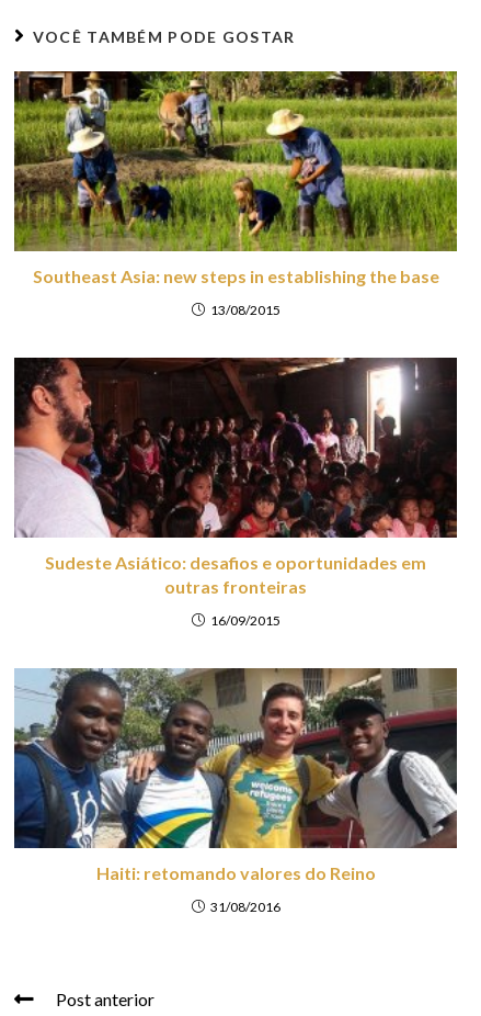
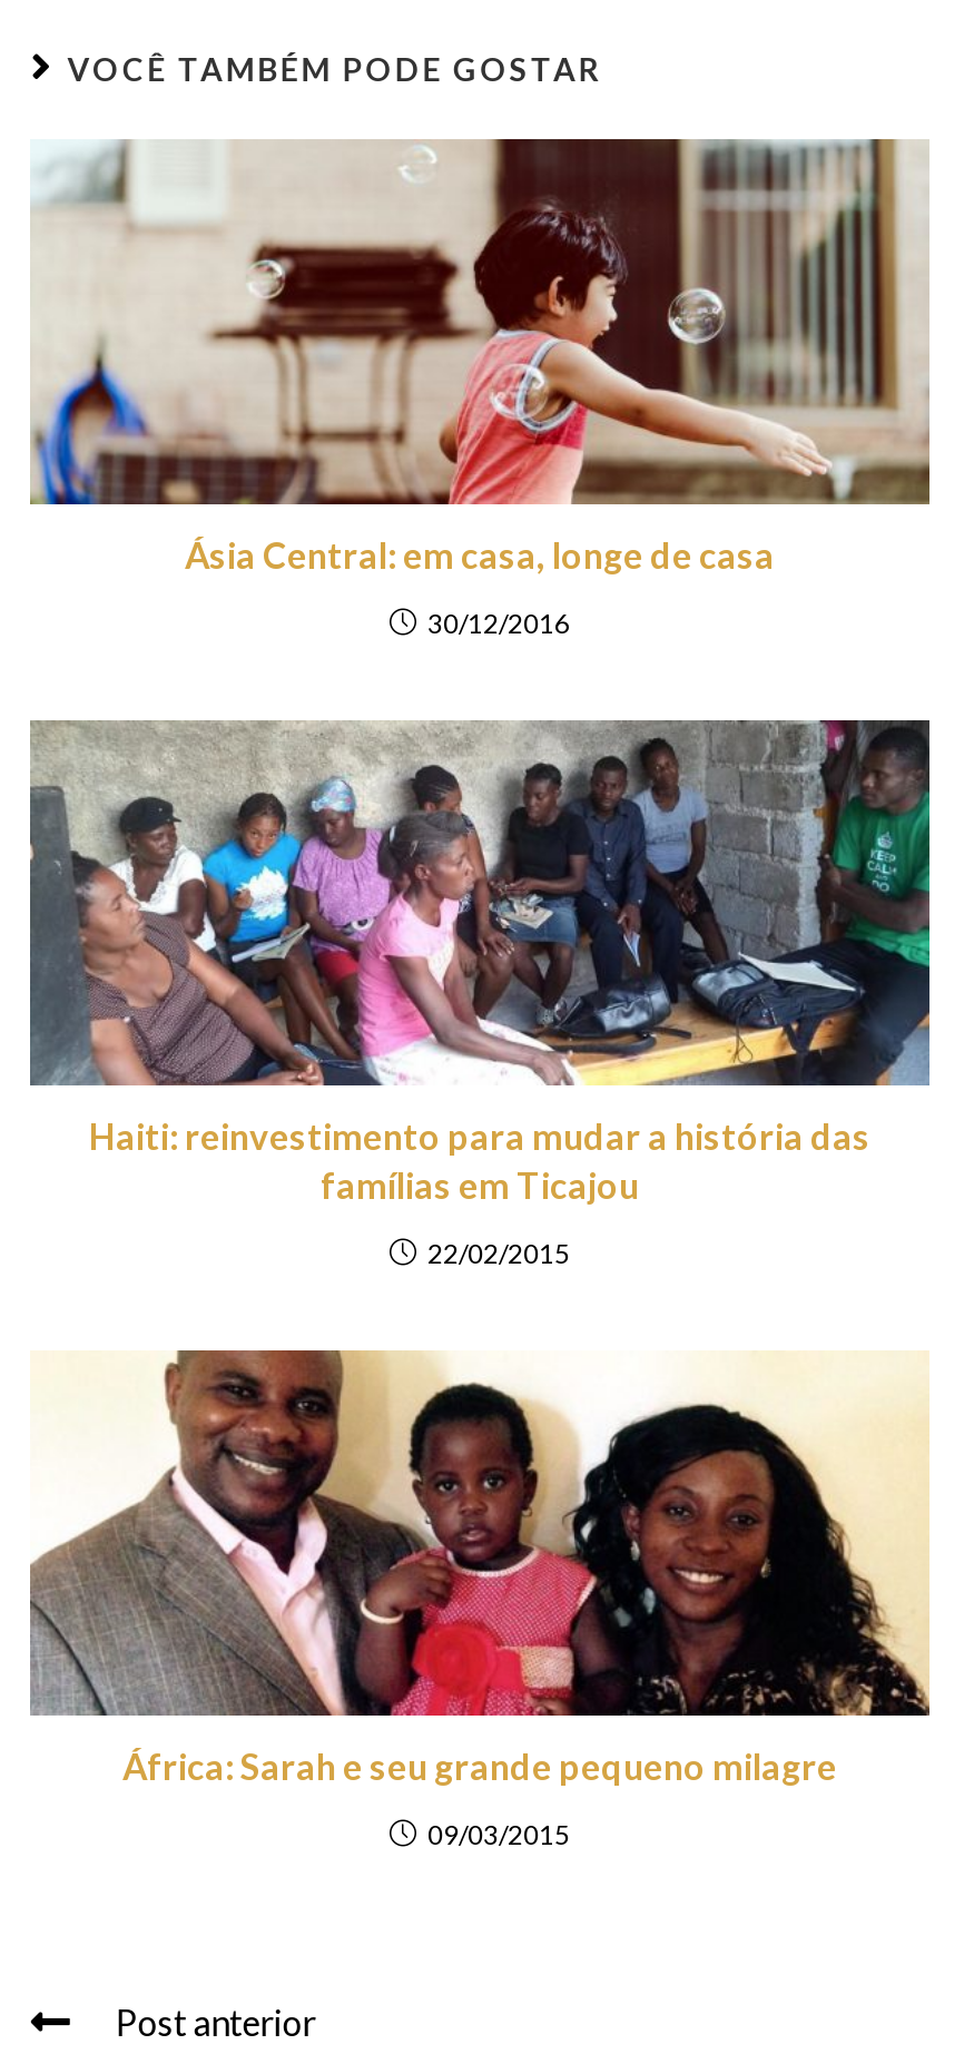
[13,70,458,286] [image] | Southeast Asia: new steps in establishing the base -> [30,137,929,576] [image] | Ásia Central: em casa, longe de casa
[210,302,280,318] 13/08/2015 -> [427,607,570,640] 30/12/2016
[14,357,458,597] [image] | Sudeste Asiático: desafios e oportunidades em | outras fronteiras -> [28,720,932,1205] [image] | Haiti: reinvestimento para mudar a história das | famílias em Ticajou
[210,612,280,629] 16/09/2015 -> [427,1237,570,1270] 22/02/2015
[13,667,458,883] [image] | Haiti: retomando valores do Reino -> [28,1348,929,1787] [image] | África: Sarah e seu grande pequeno milagre
[210,898,280,915] 31/08/2016 -> [427,1818,570,1851] 09/03/2015

